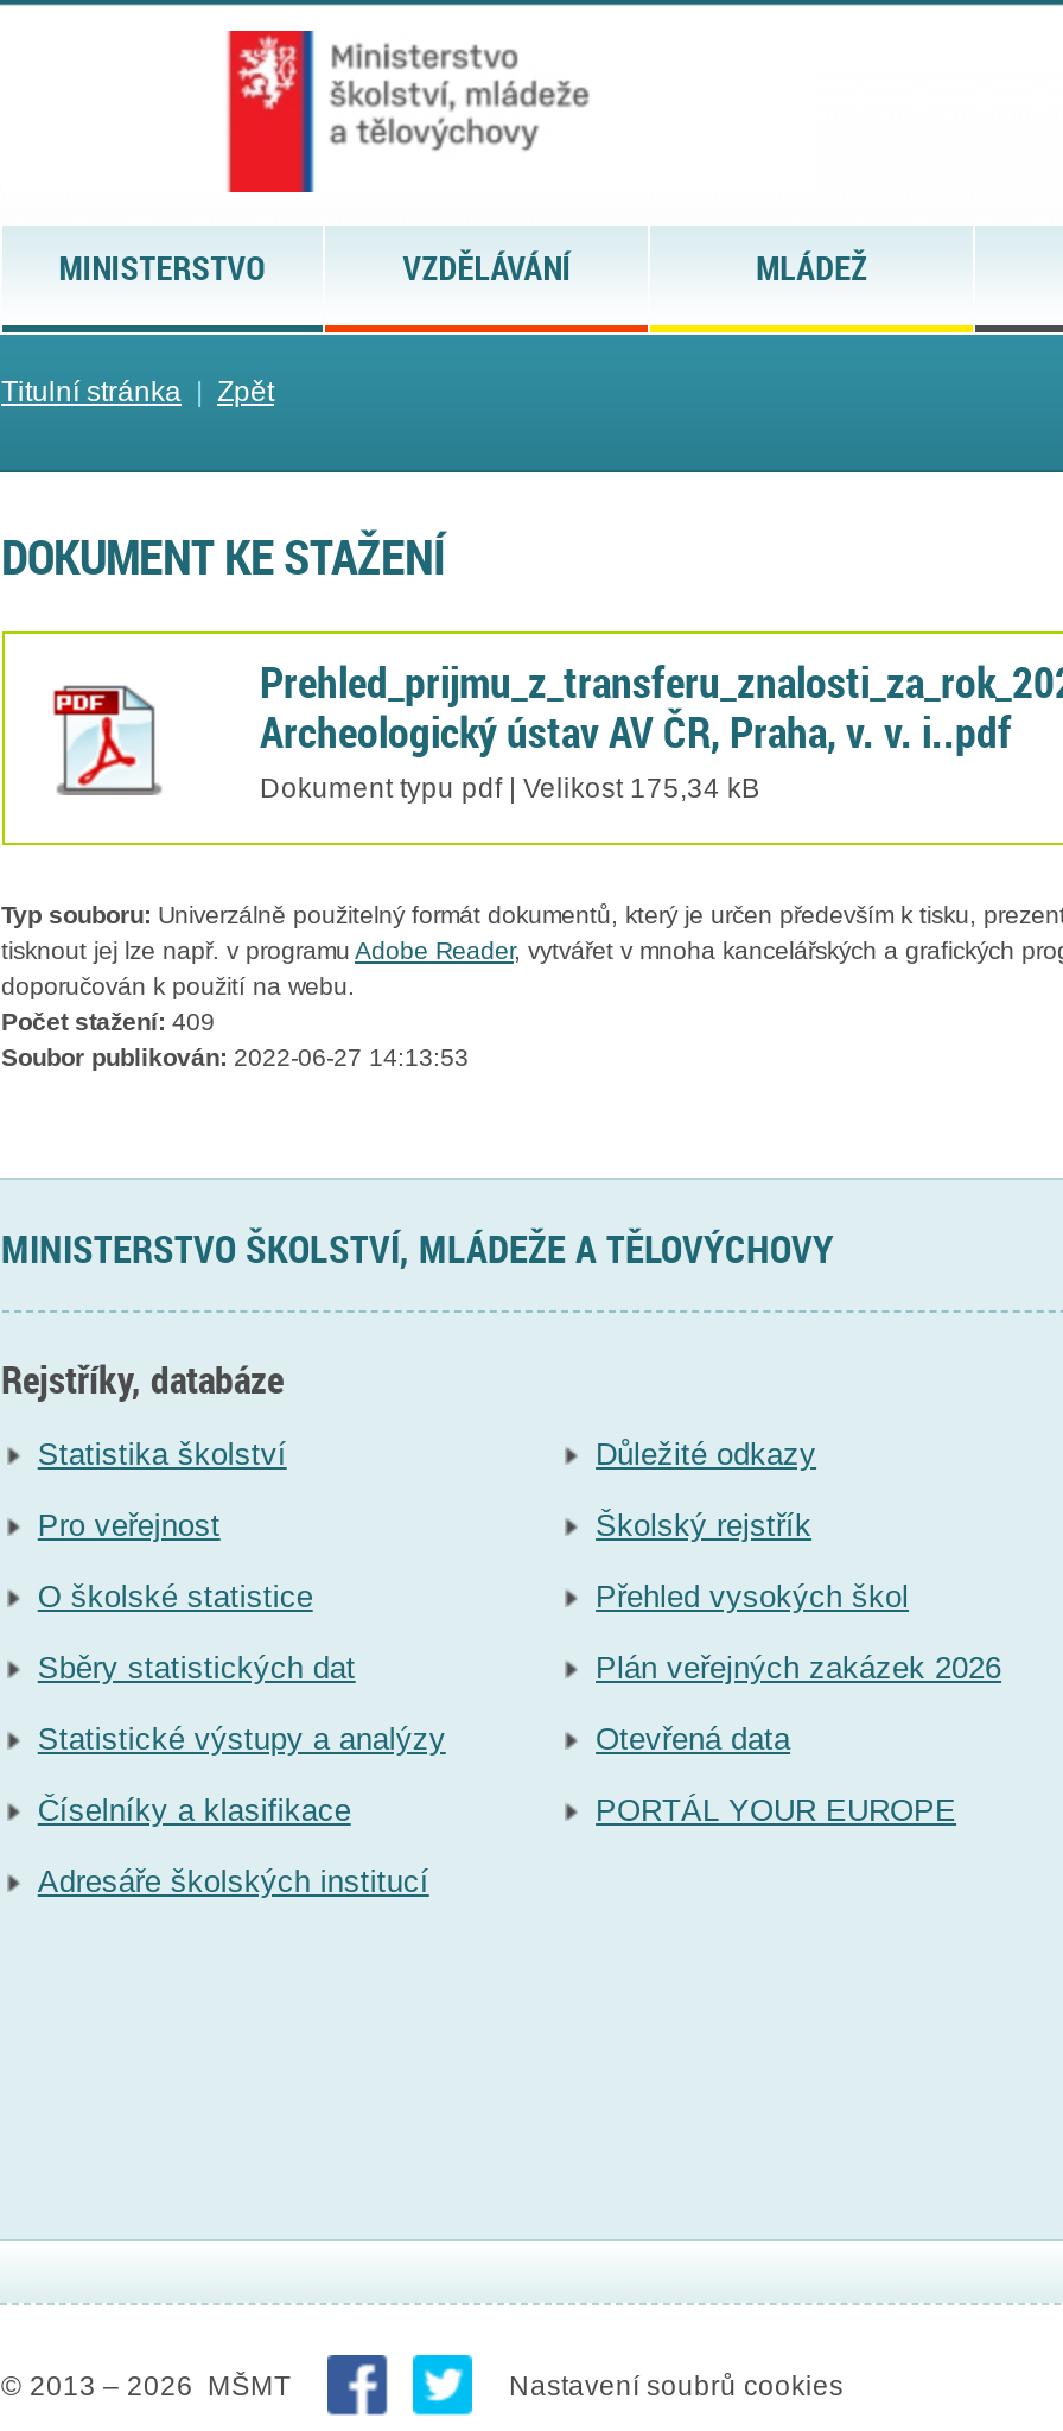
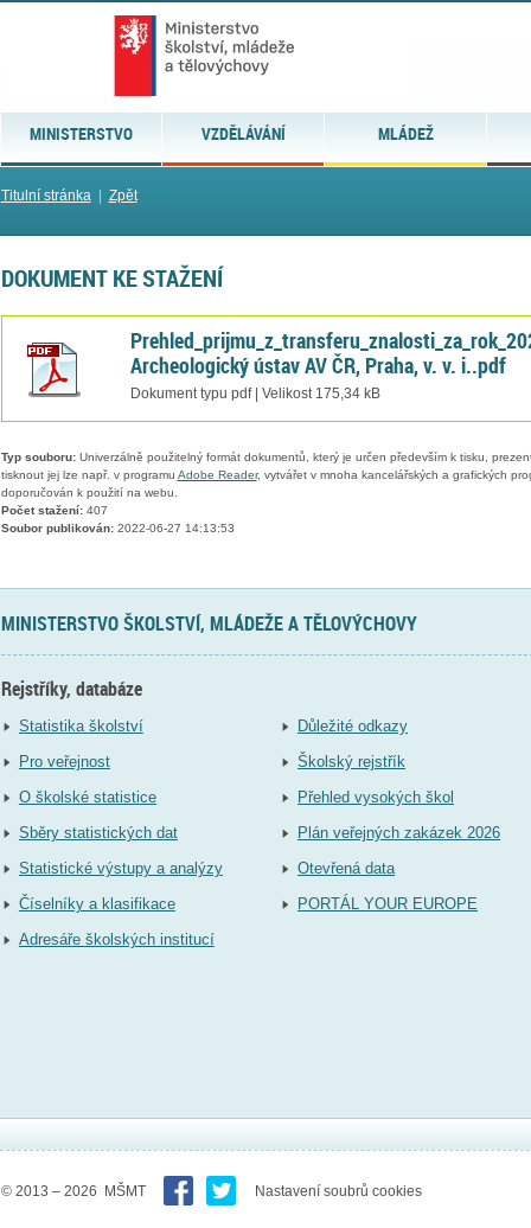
[1,1010,215,1036] Počet stažení: 409 -> [1,504,107,517] Počet stažení: 407

